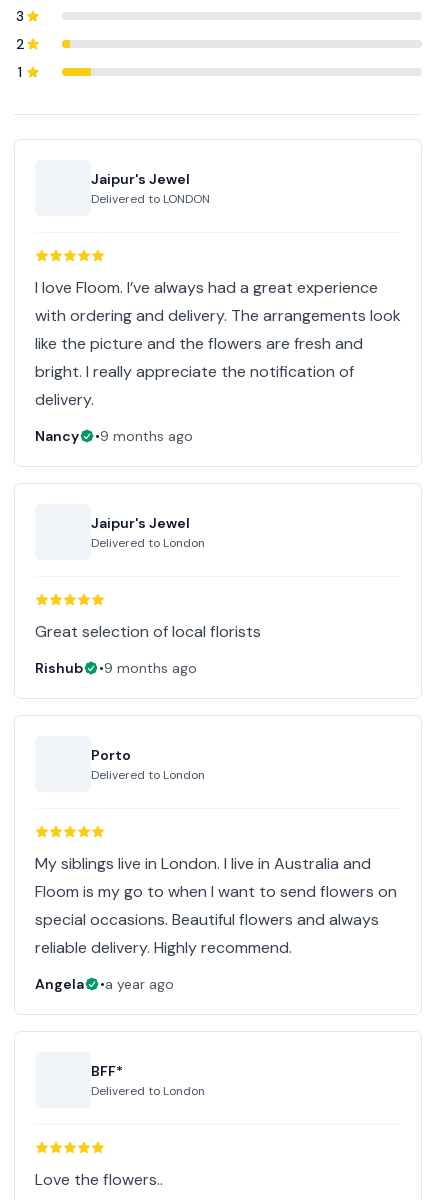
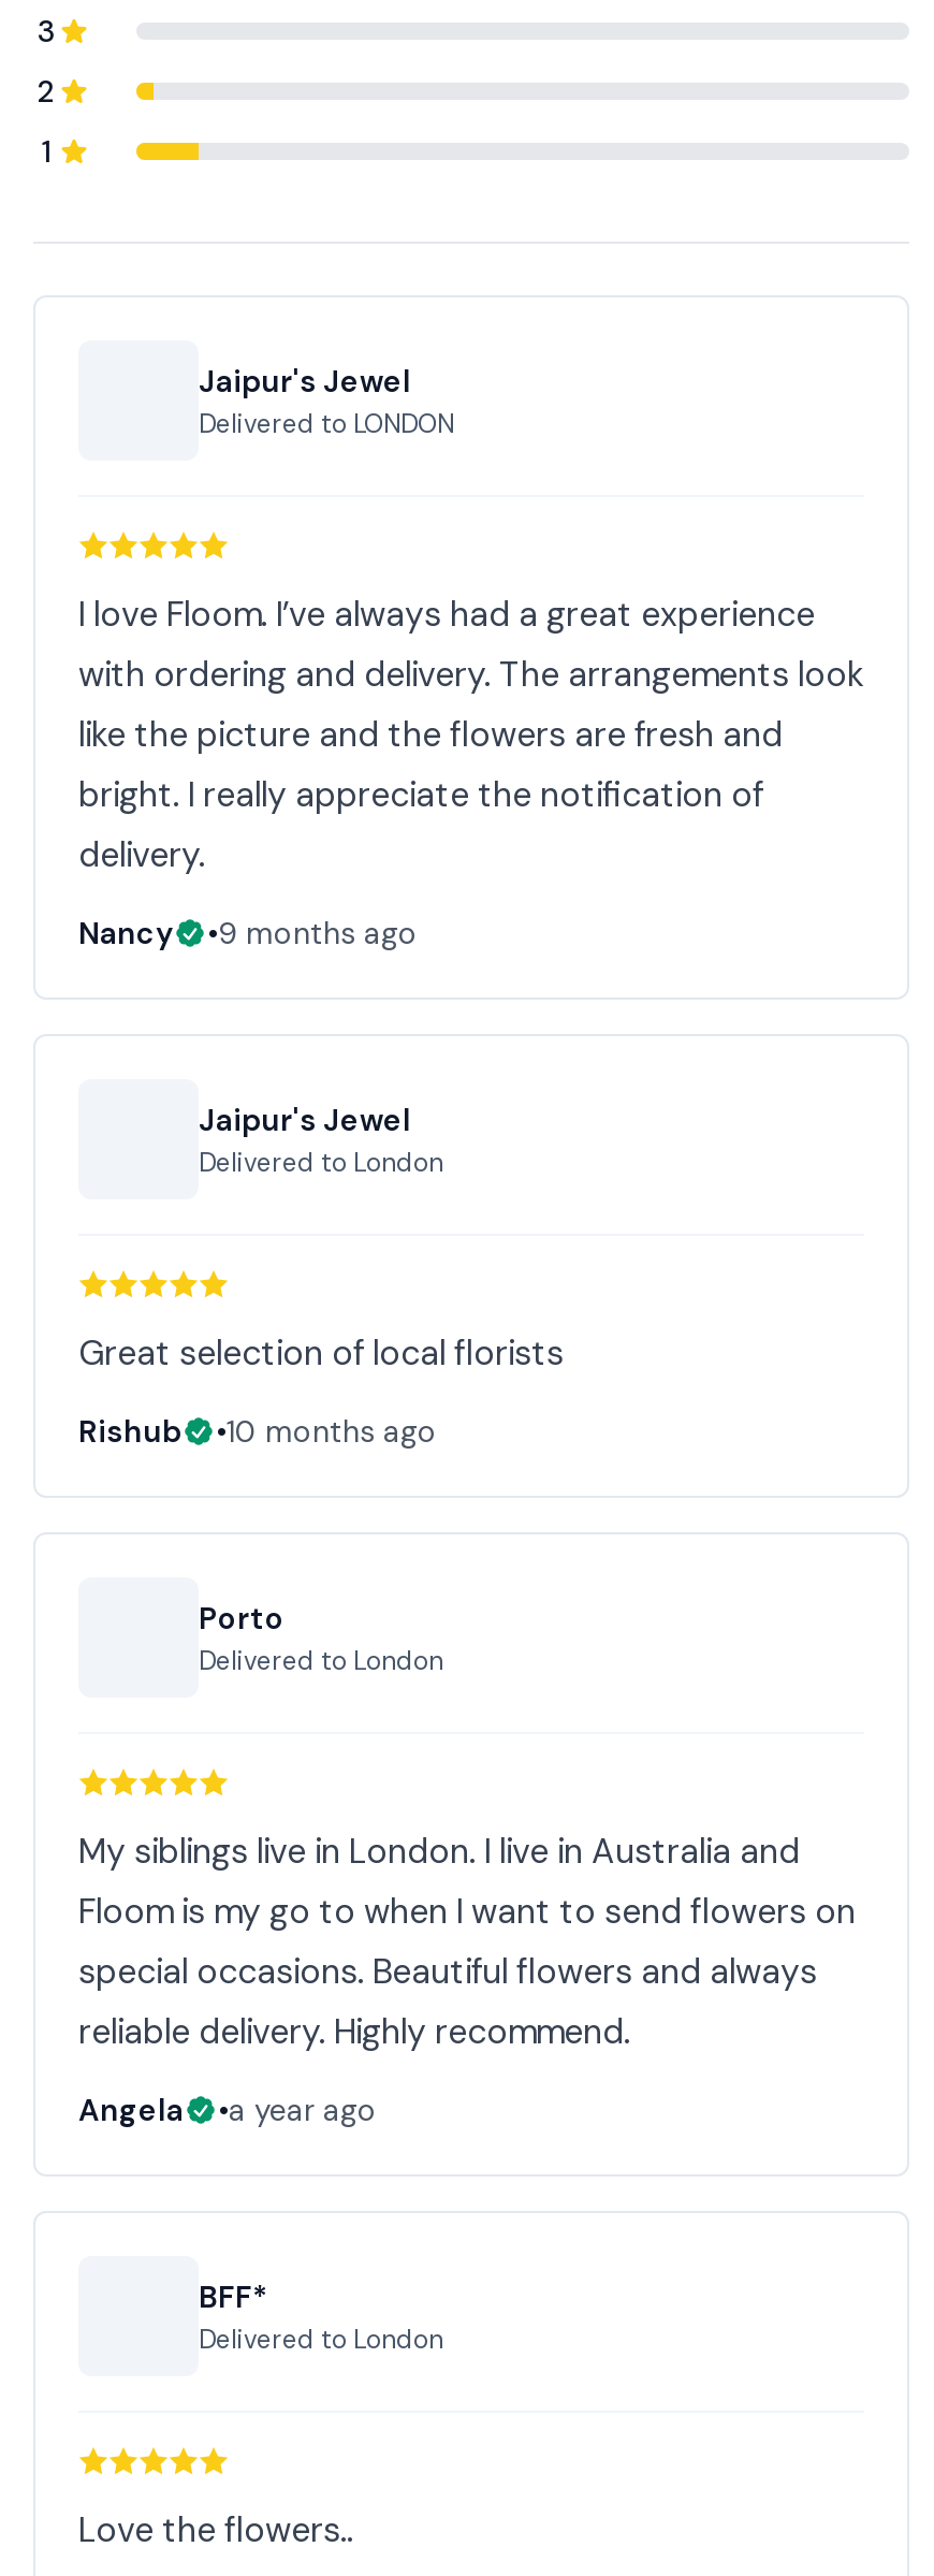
[35,659,197,677] Rishub •9 months ago -> [78,1412,437,1451] Rishub •10 months ago

